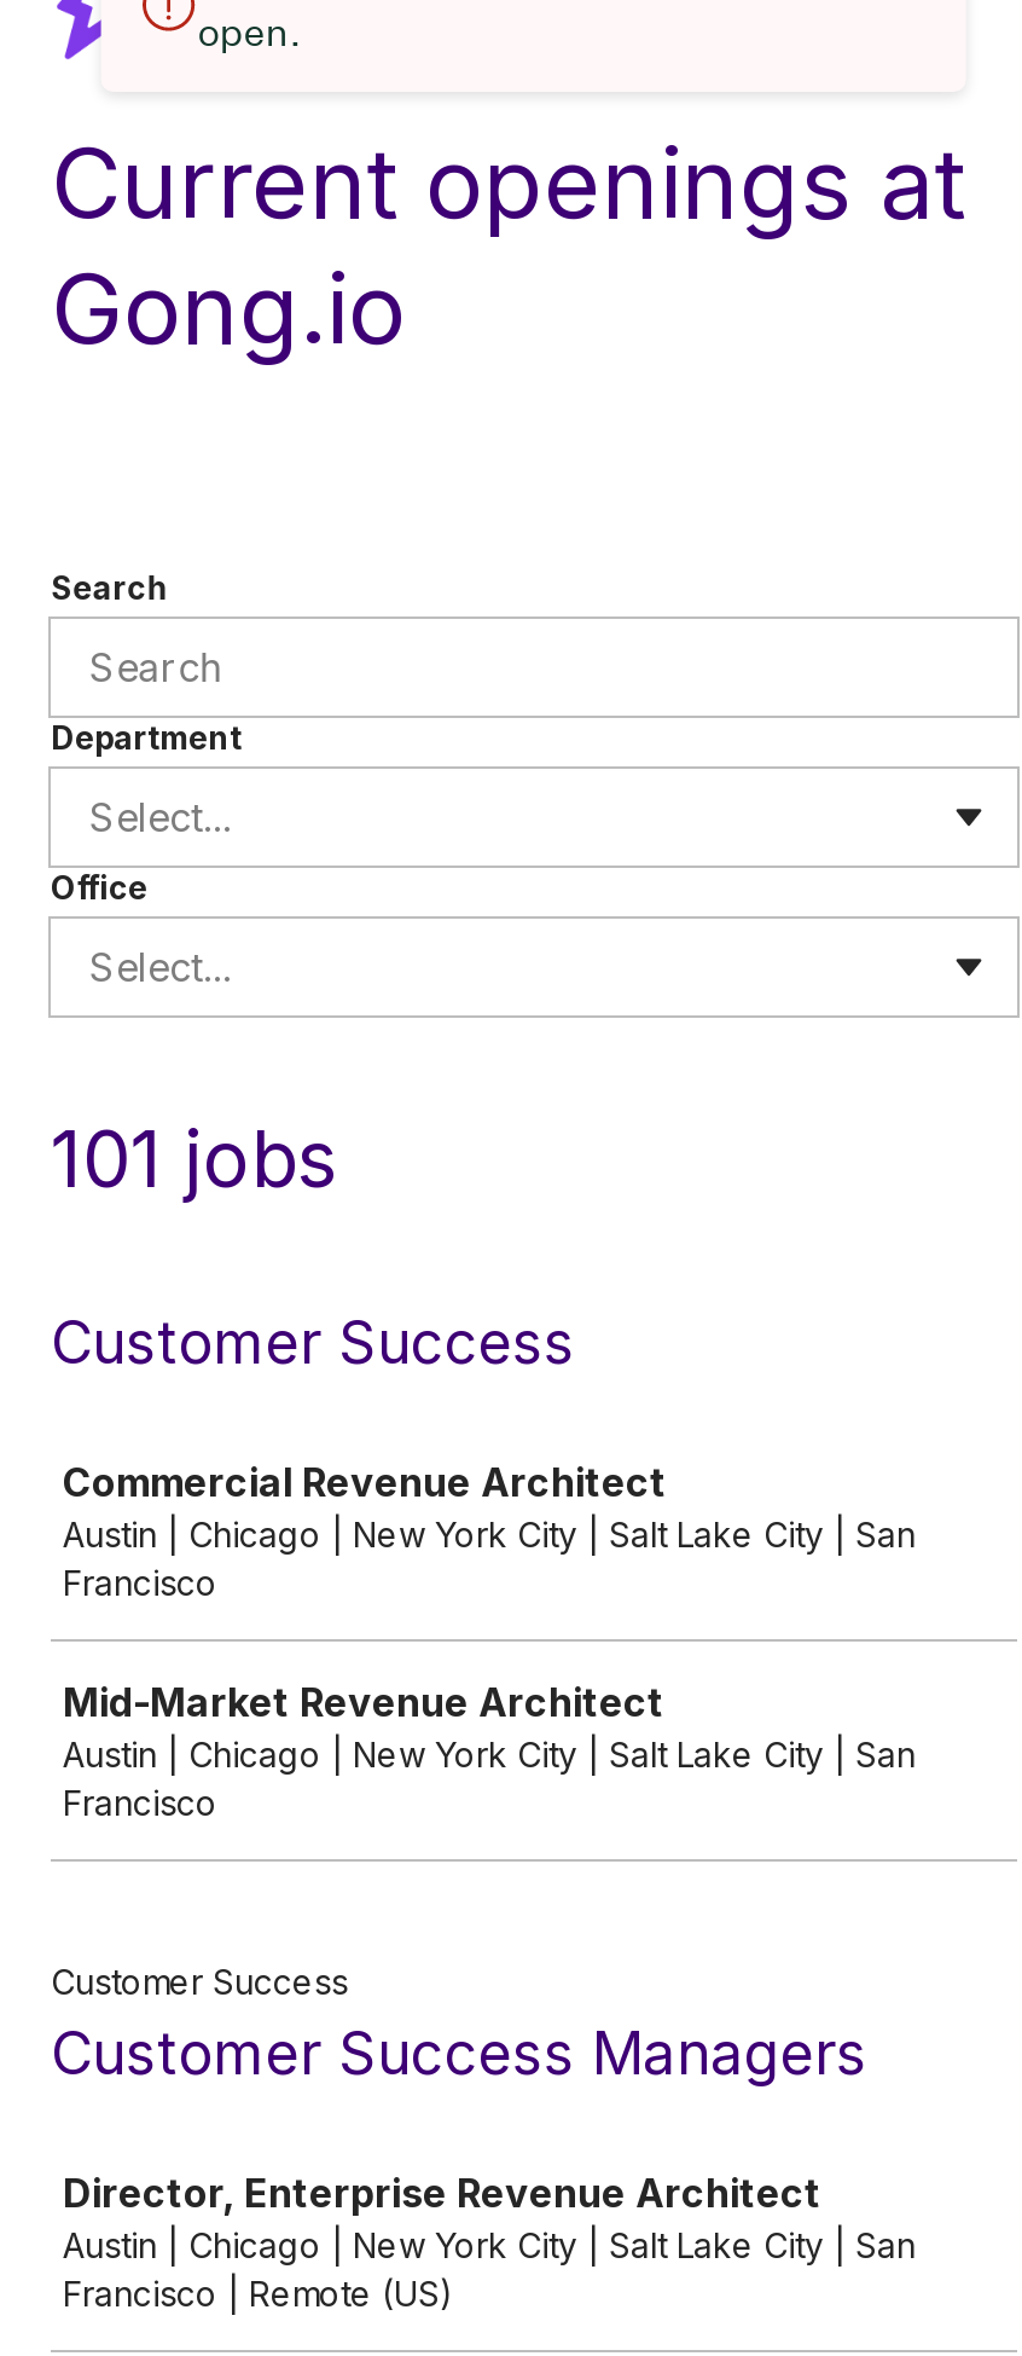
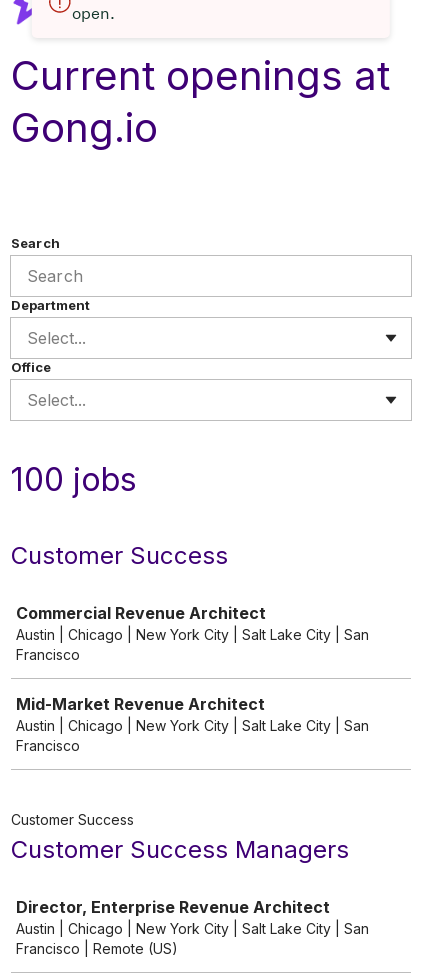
[51,1112,338,1206] 101 jobs -> [11,460,137,499] 100 jobs

